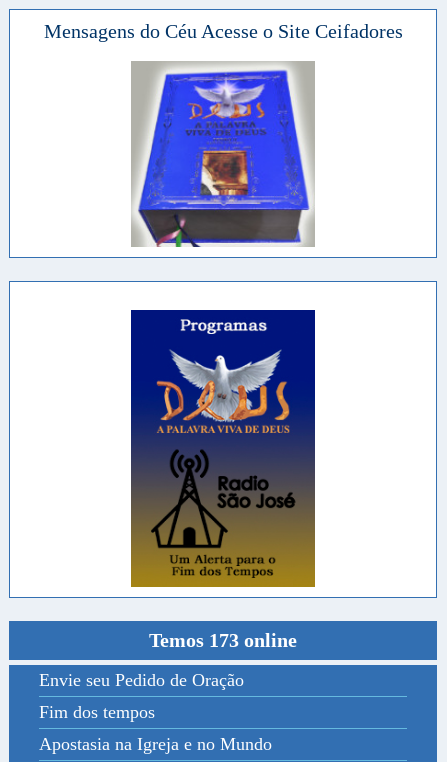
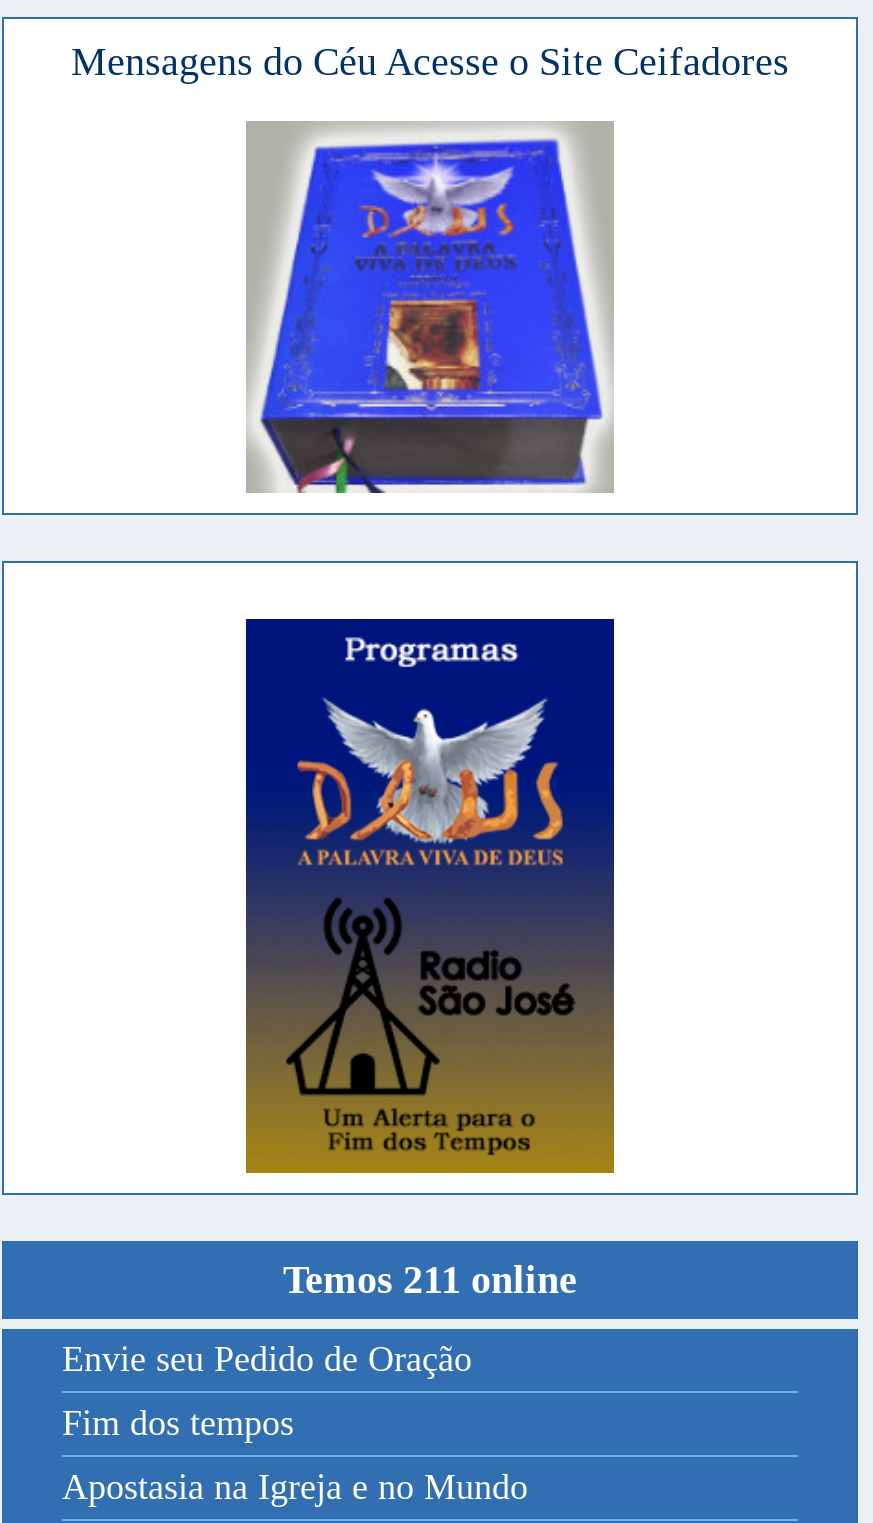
[149,629,297,651] Temos 173 online -> [283,1258,577,1302] Temos 211 online

